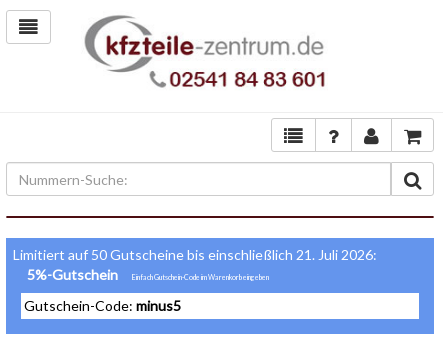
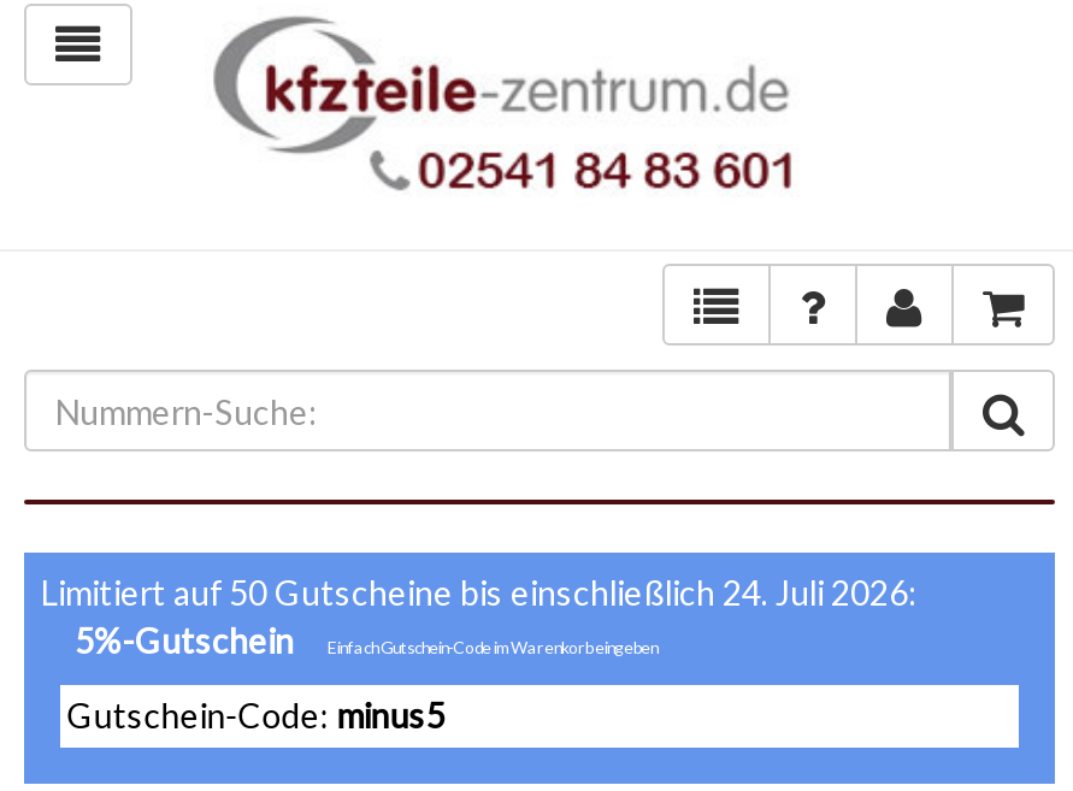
[13,246,377,263] Limitiert auf 50 Gutscheine bis einschließlich 21. Juli 2026: -> [41,573,918,614] Limitiert auf 50 Gutscheine bis einschließlich 24. Juli 2026:

